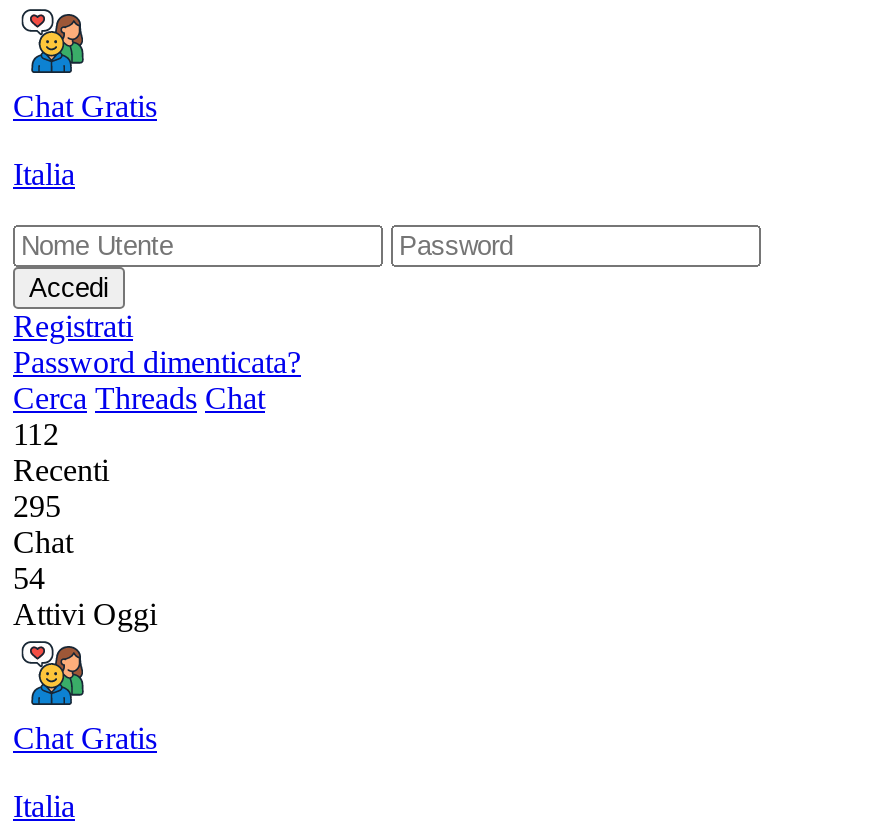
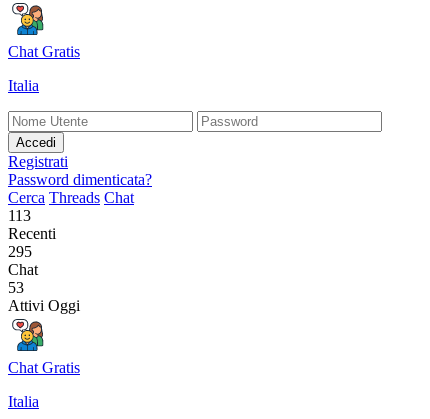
[13,417,59,451] 112 -> [8,207,31,224] 113
[13,561,45,595] 54 -> [8,279,24,296] 53

